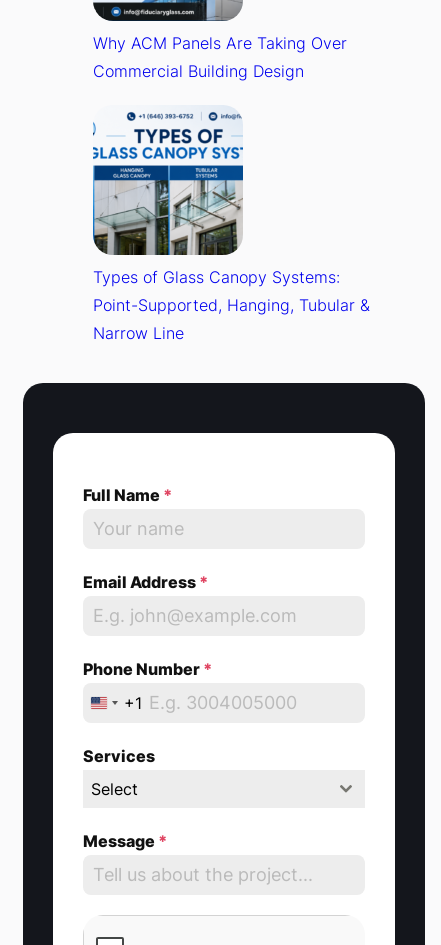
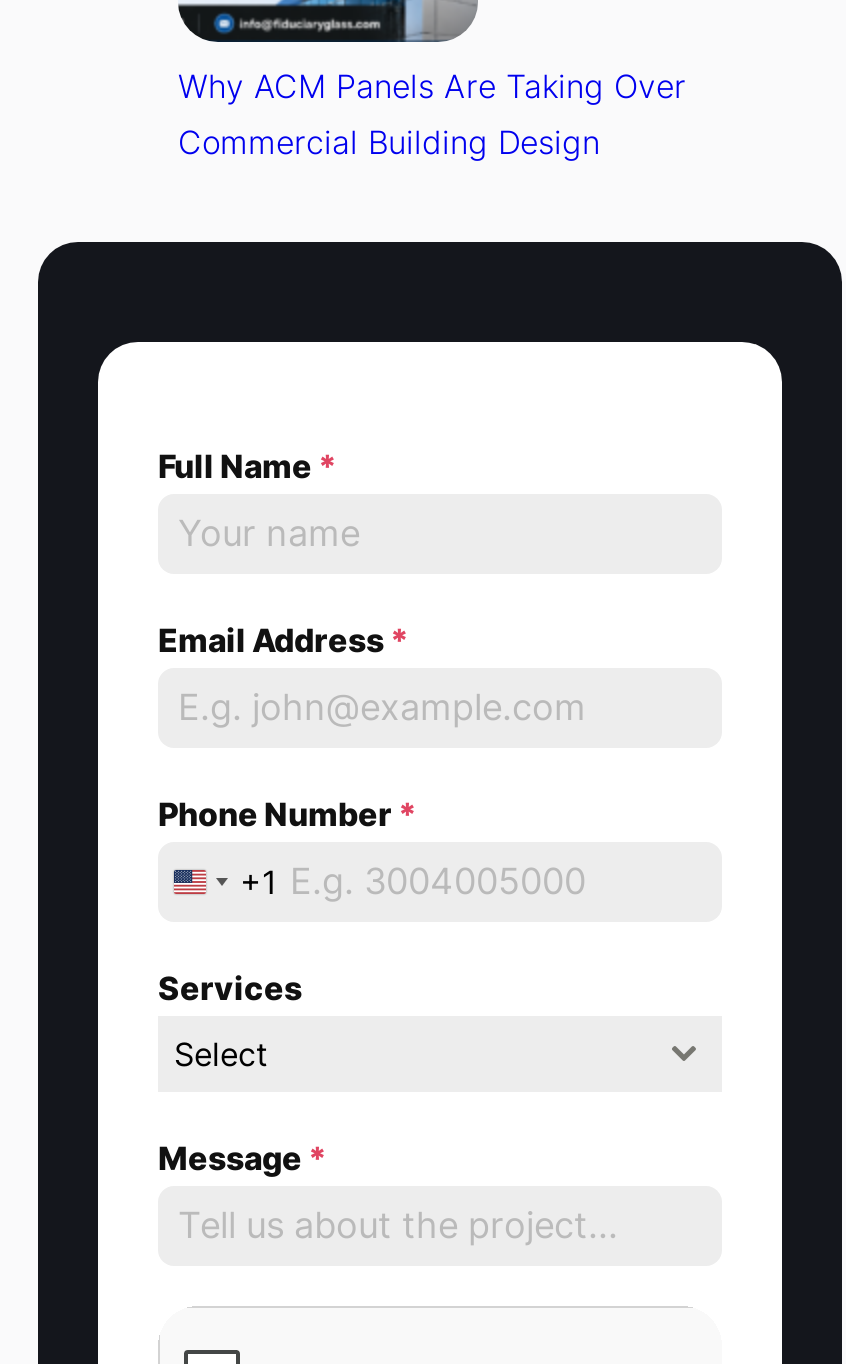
[92,110,370,343] [image] | Types of Glass Canopy Systems: | Point-Supported, Hanging, Tubular & | Narrow Line -> none

